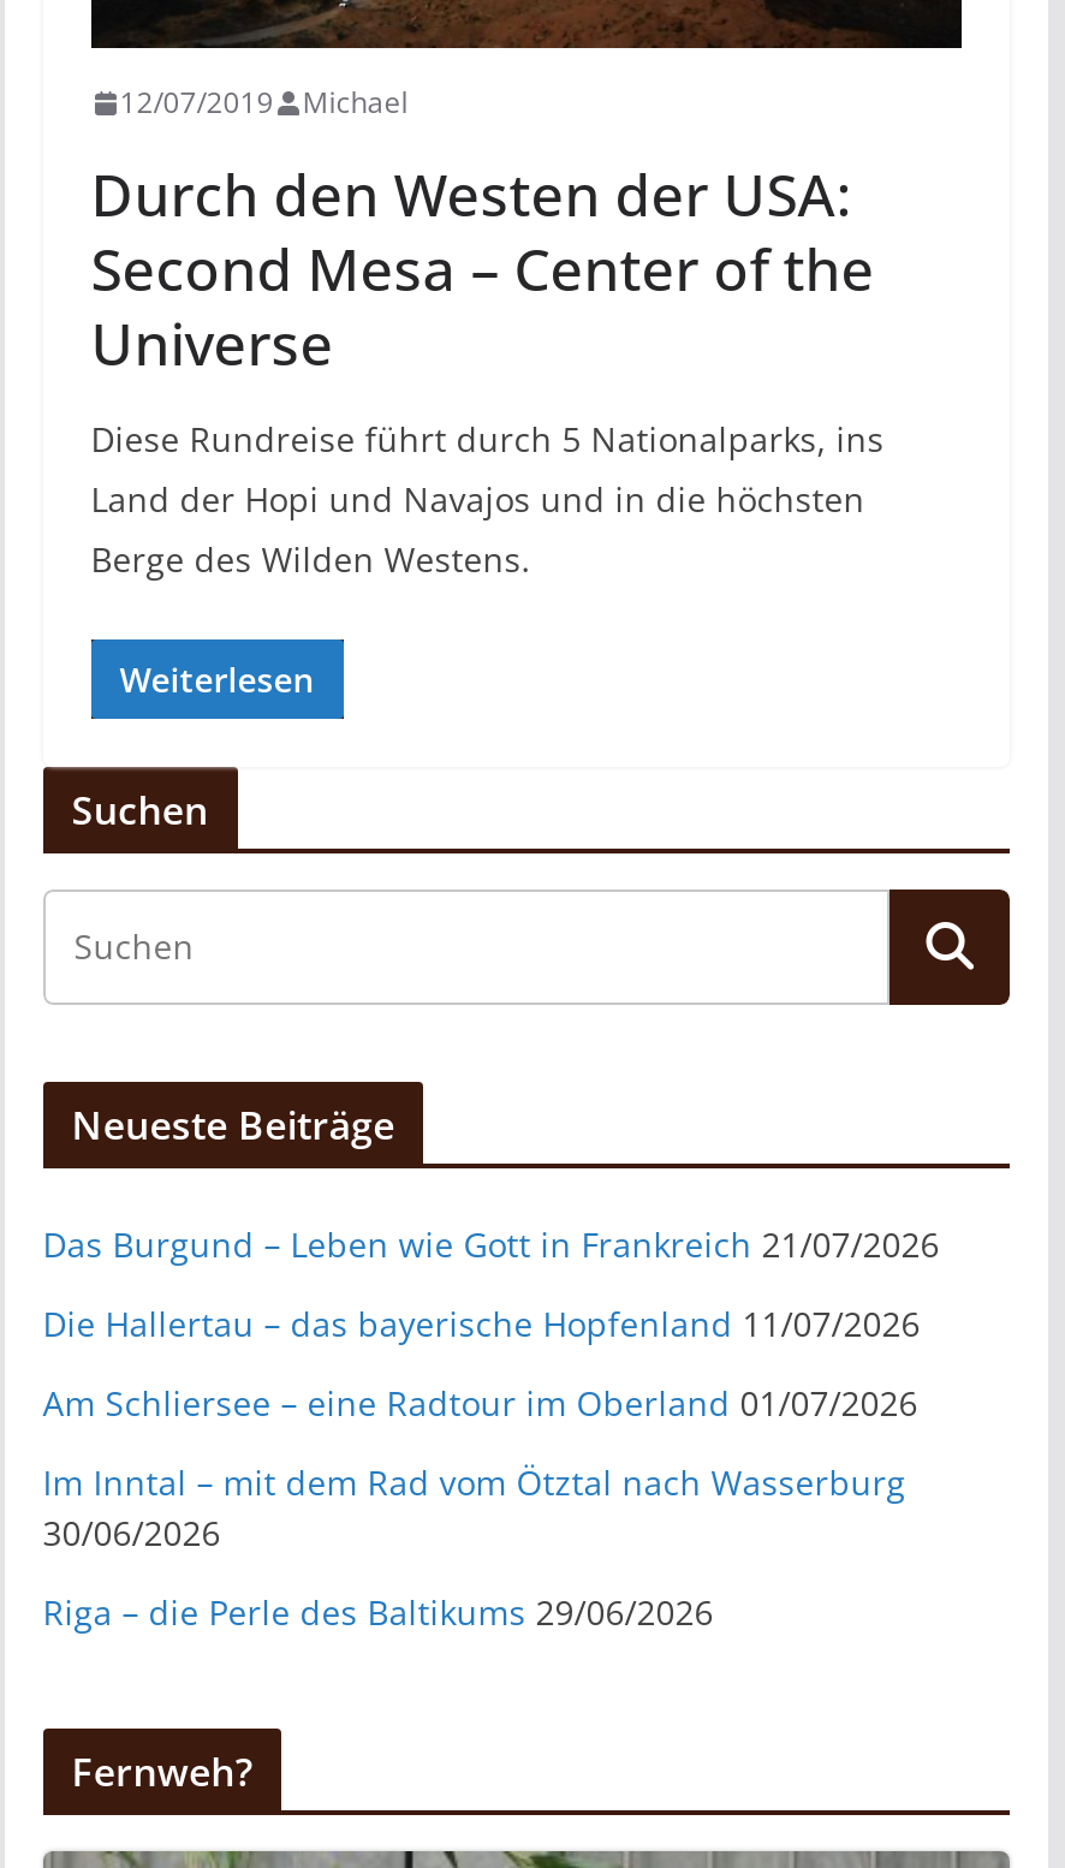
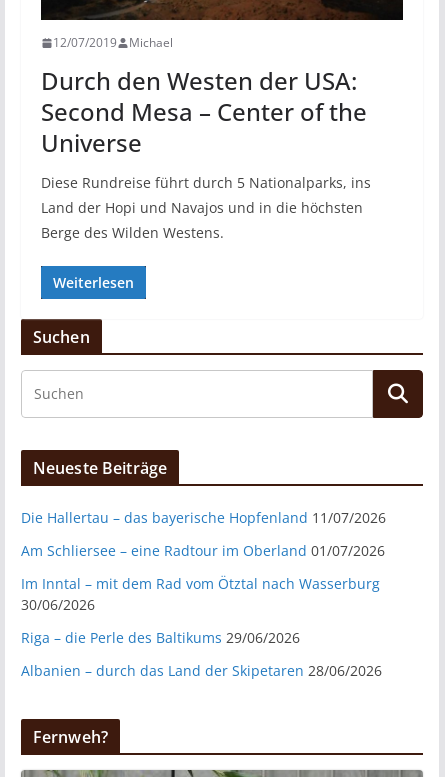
[43,1222,939,1267] Das Burgund – Leben wie Gott in Frankreich 21/07/2026 -> none
moved [43,1301,920,1635] -> [21,508,386,647]: Die Hallertau – das bayerische Hopfenland 11/07/2026 | Am Schliersee – eine Radtour im Oberland 01/07/2026 | Im Inntal – mit dem Rad vom Ötztal nach Wasserburg | 30/06/2026 | Riga – die Perle des Baltikums 29/06/2026
none -> [21,661,382,680] Albanien – durch das Land der Skipetaren 28/06/2026

